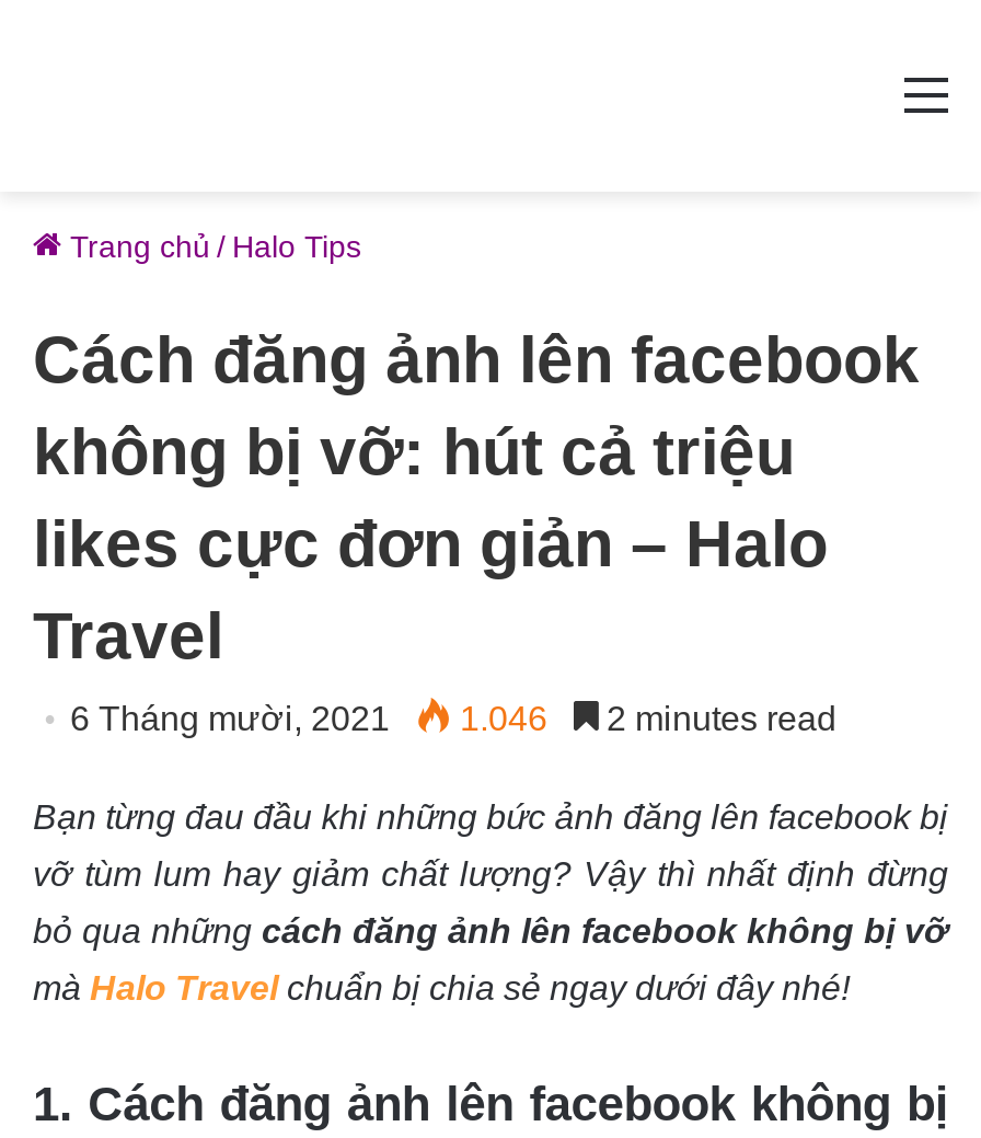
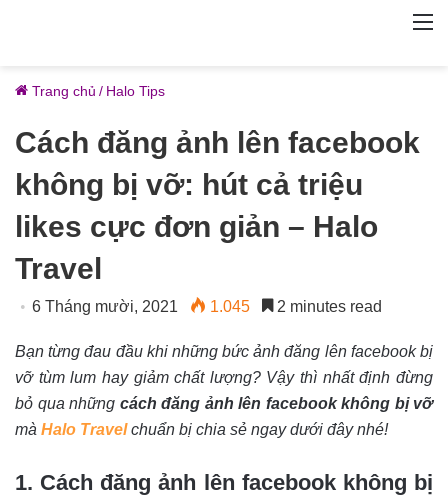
[70,700,836,737] 6 Tháng mười, 2021 1.046 2 minutes read -> [32,298,382,315] 6 Tháng mười, 2021 1.045 2 minutes read

